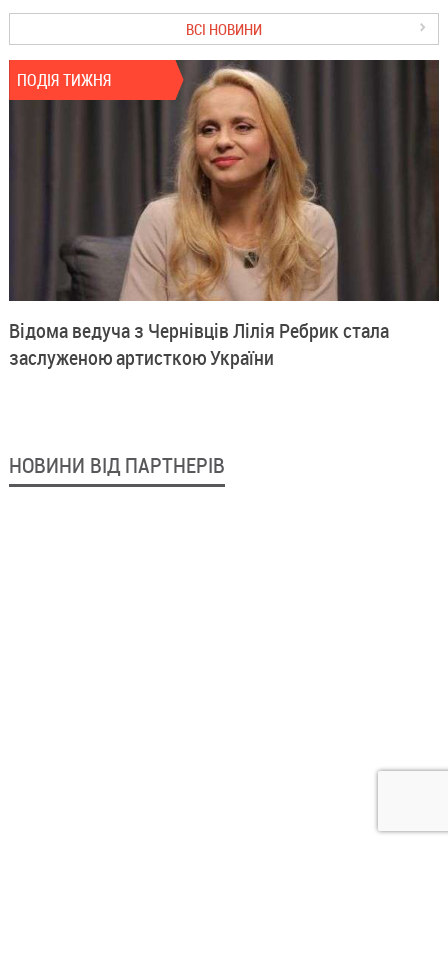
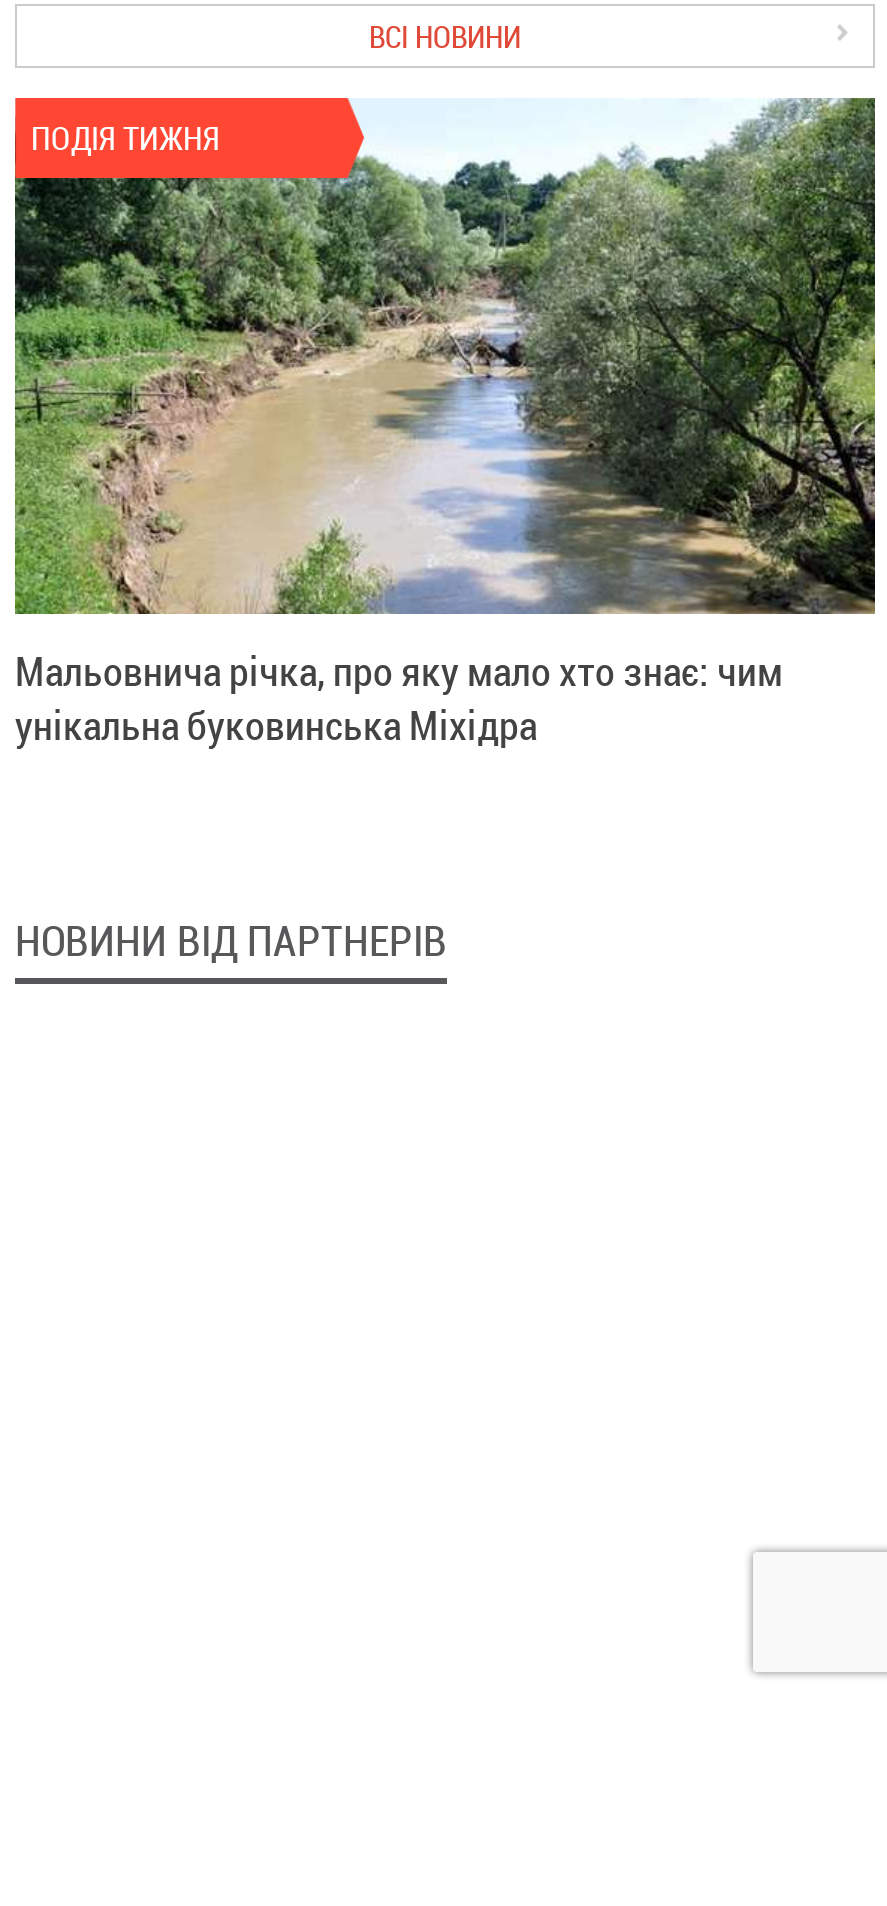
[8,59,440,371] [image] | Відома ведуча з Чернівців Лілія Ребрик стала | заслуженою артисткою України -> [13,98,877,752] [image] | Мальовнича річка, про яку мало хто знає: чим | унікальна буковинська Міхідра

